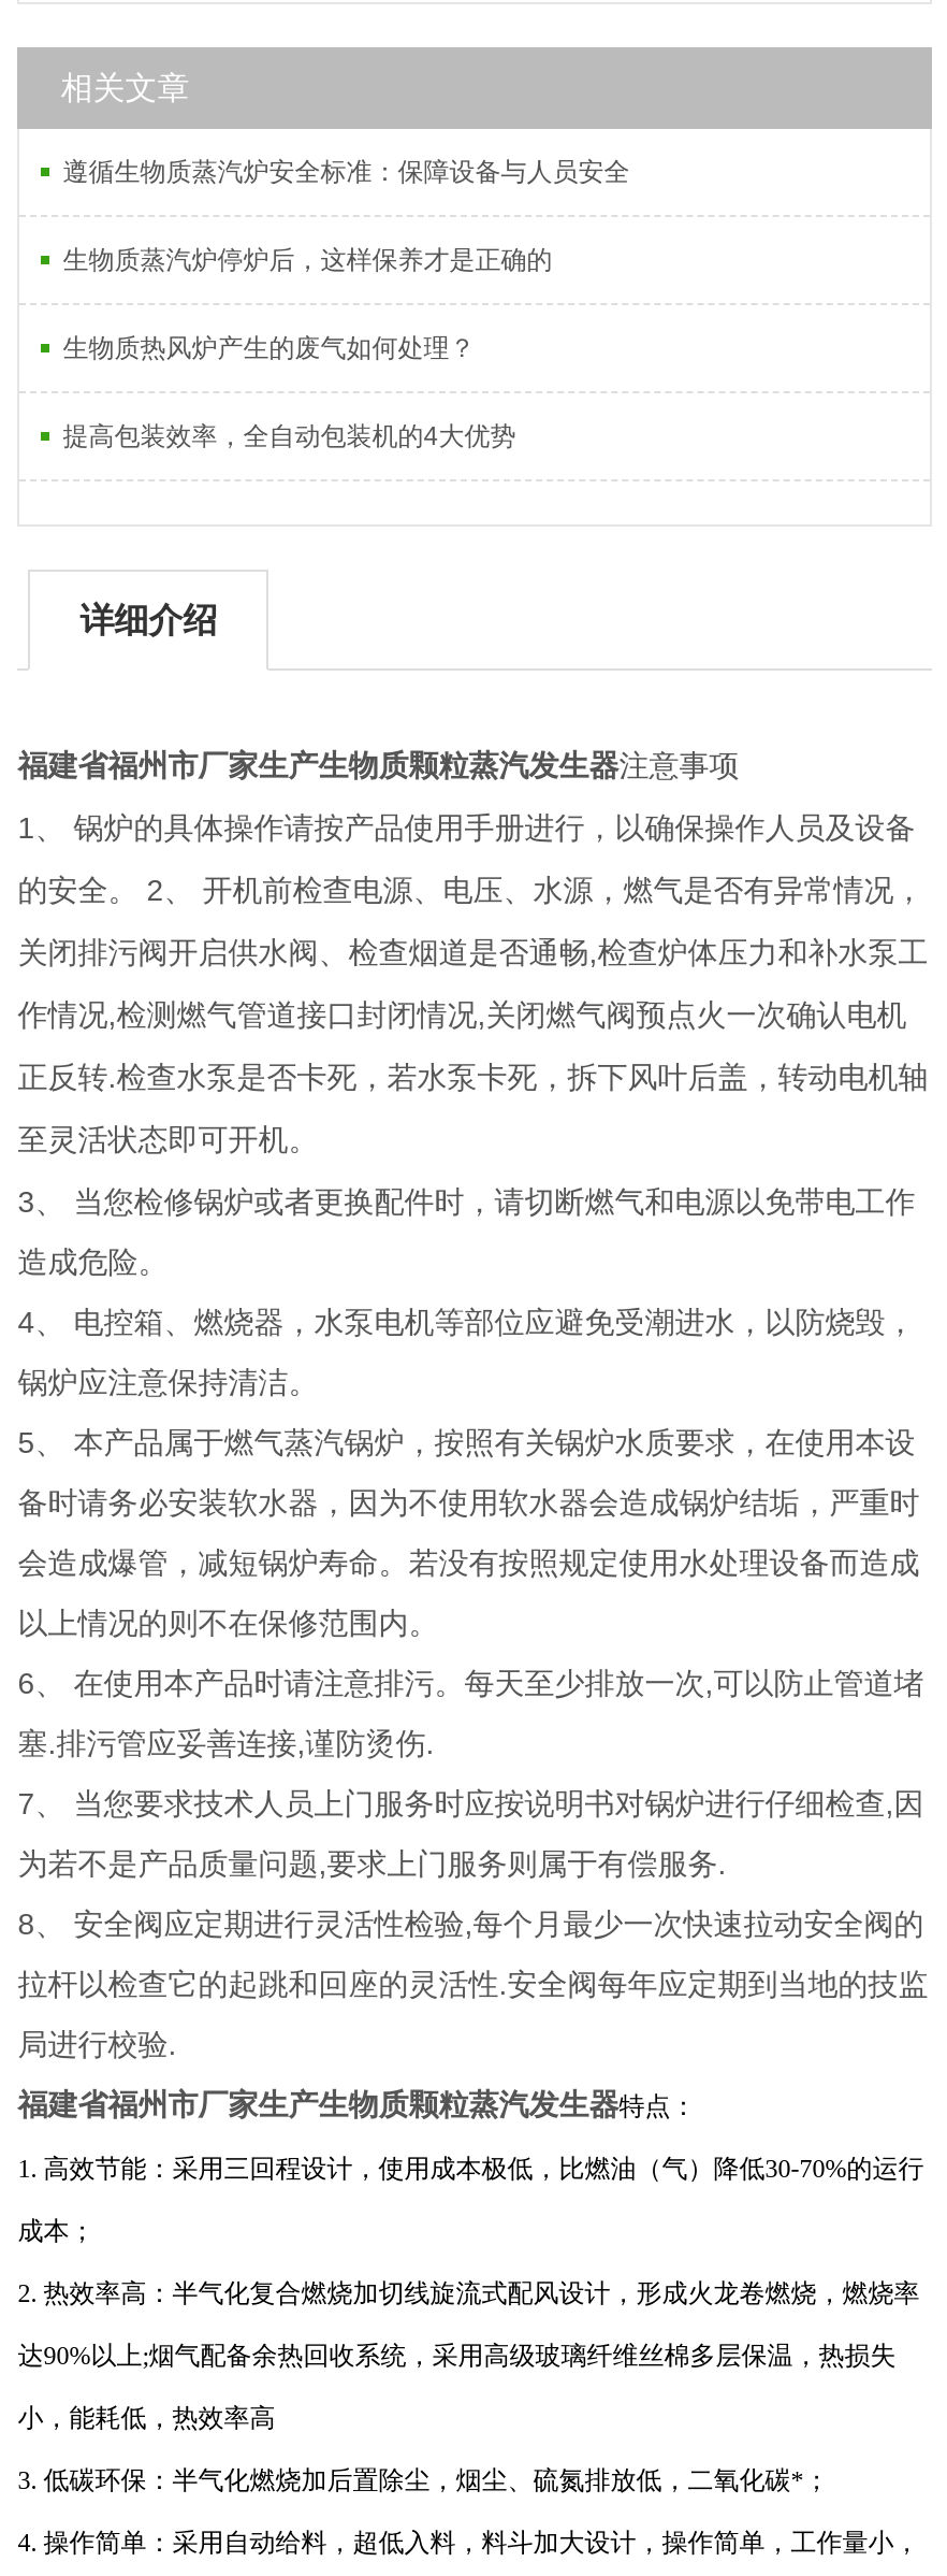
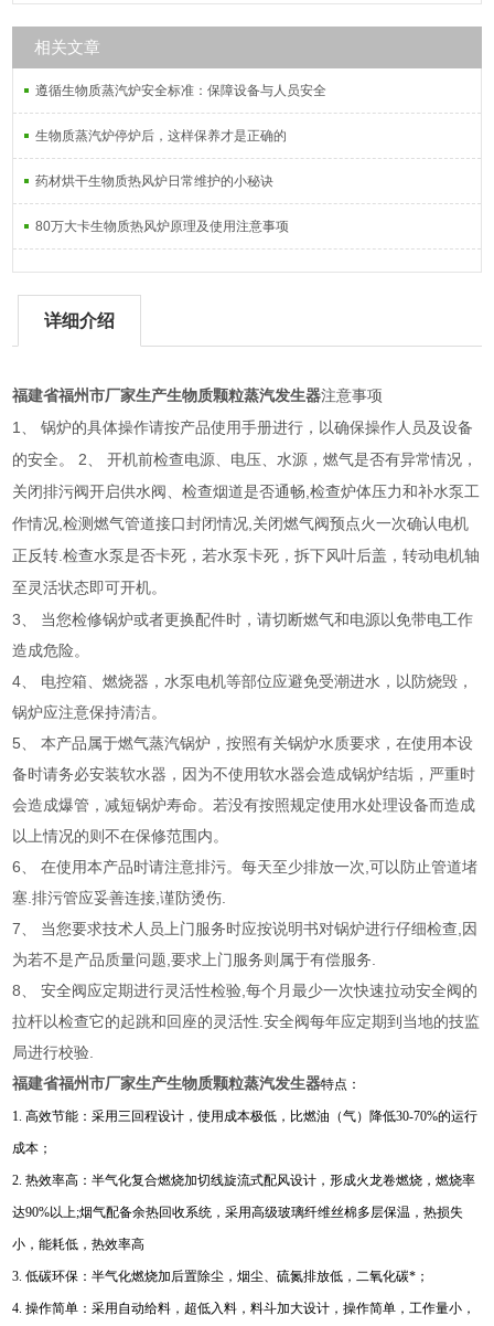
[63,333,475,363] 生物质热风炉产生的废气如何处理？ -> [36,173,274,189] 药材烘干生物质热风炉日常维护的小秘诀
[63,421,516,451] 提高包装效率，全自动包装机的4大优势 -> [36,219,289,234] 80万大卡生物质热风炉原理及使用注意事项

